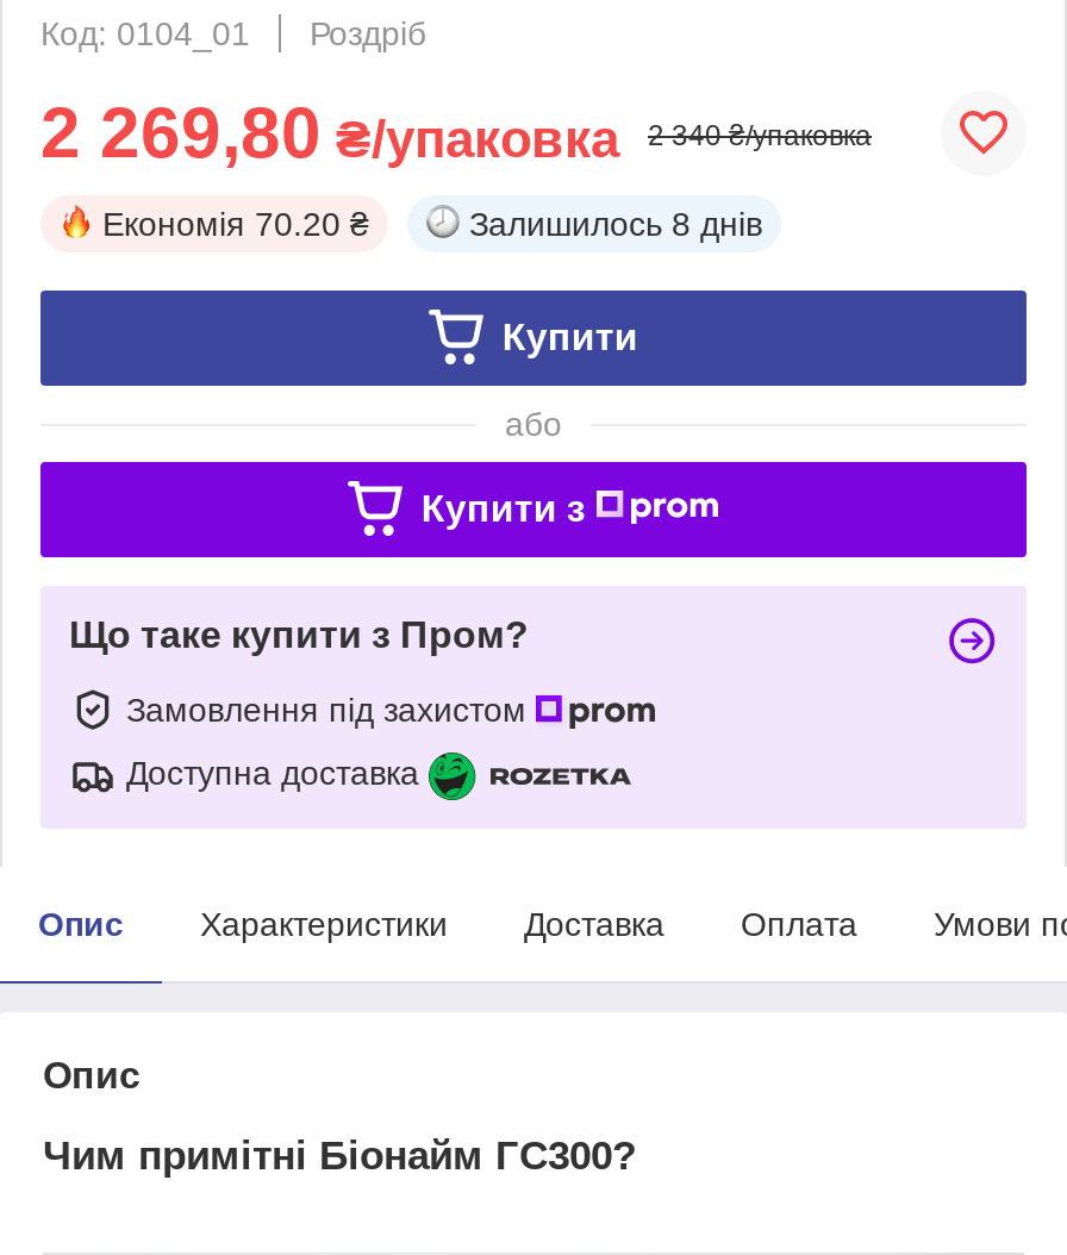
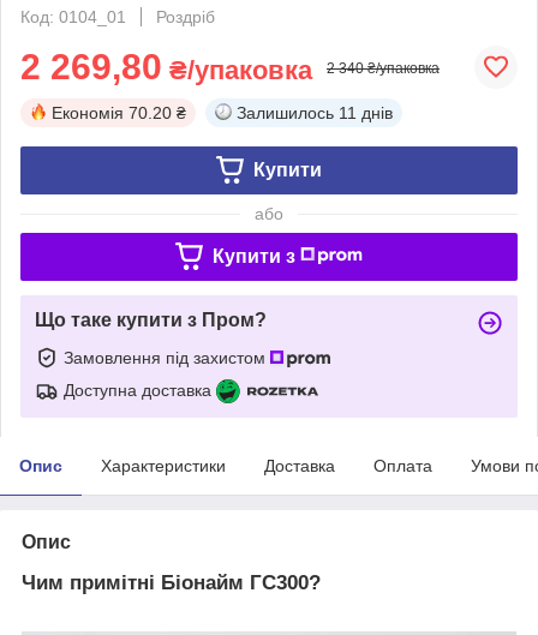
[469,204,762,242] Залишилось 8 днів -> [237,103,393,122] Залишилось 11 днів

